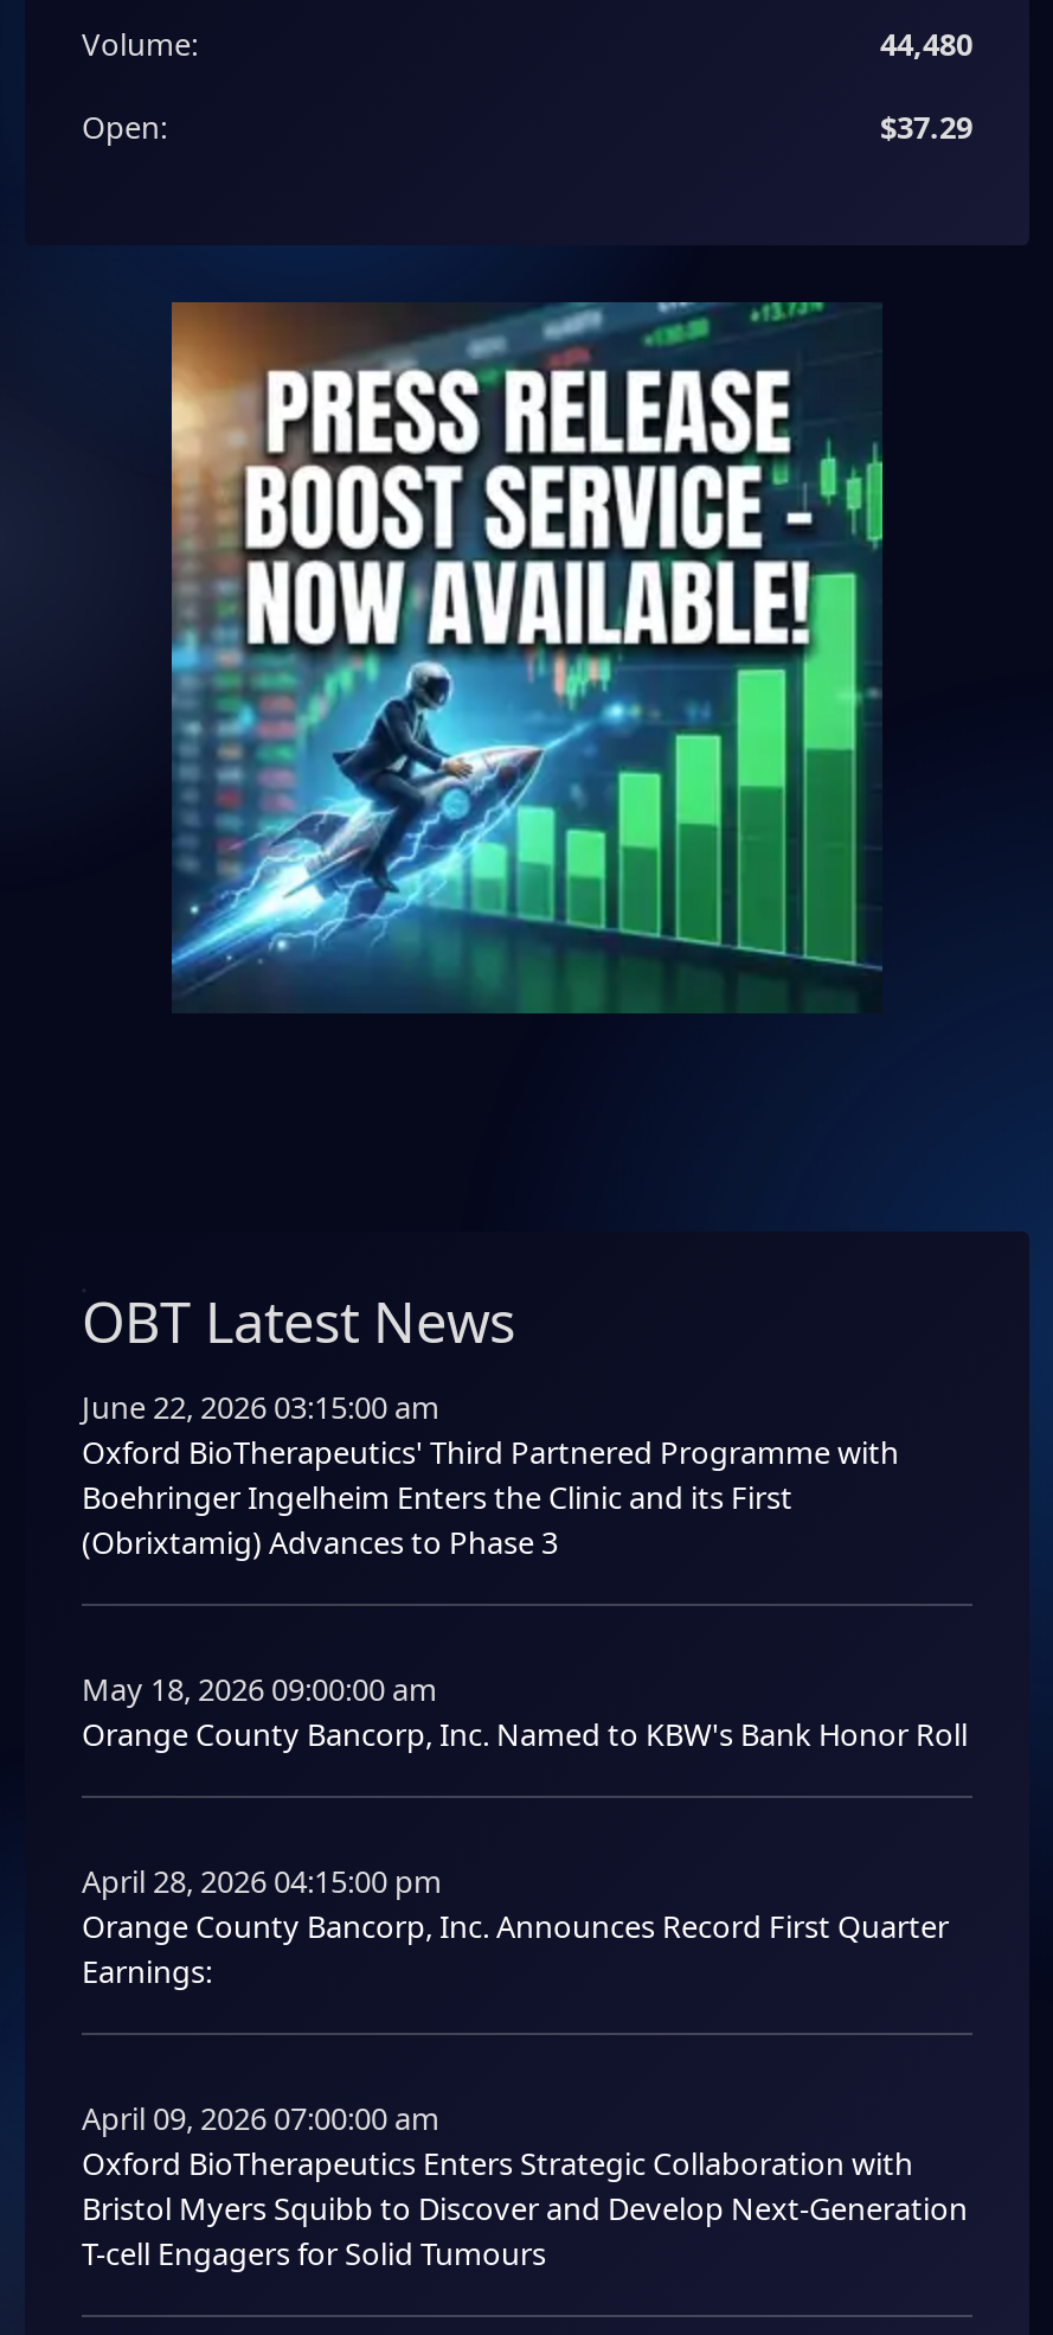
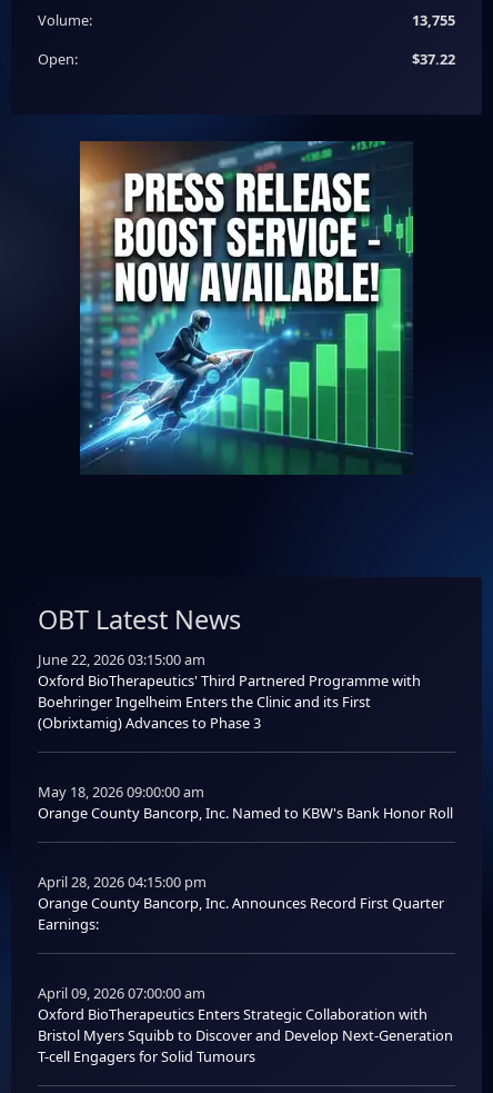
[880,23,972,65] 44,480 -> [412,10,455,30] 13,755
[880,105,972,148] $37.29 -> [412,49,455,69] $37.22

